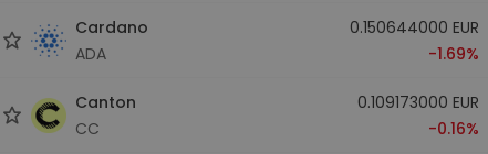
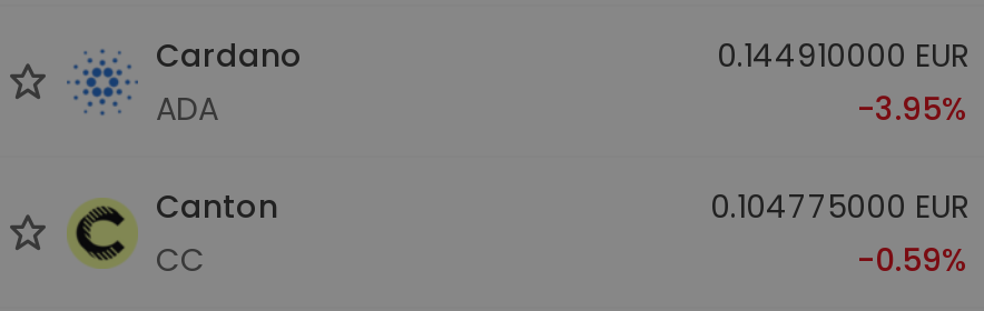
[350,16,479,38] 0.150644000 EUR -> [717,32,968,77] 0.144910000 EUR
[428,42,479,64] -1.69% -> [857,86,968,130] -3.95%
[357,91,479,113] 0.109173000 EUR -> [710,183,968,228] 0.104775000 EUR
[428,117,479,139] -0.16% -> [857,237,968,281] -0.59%

